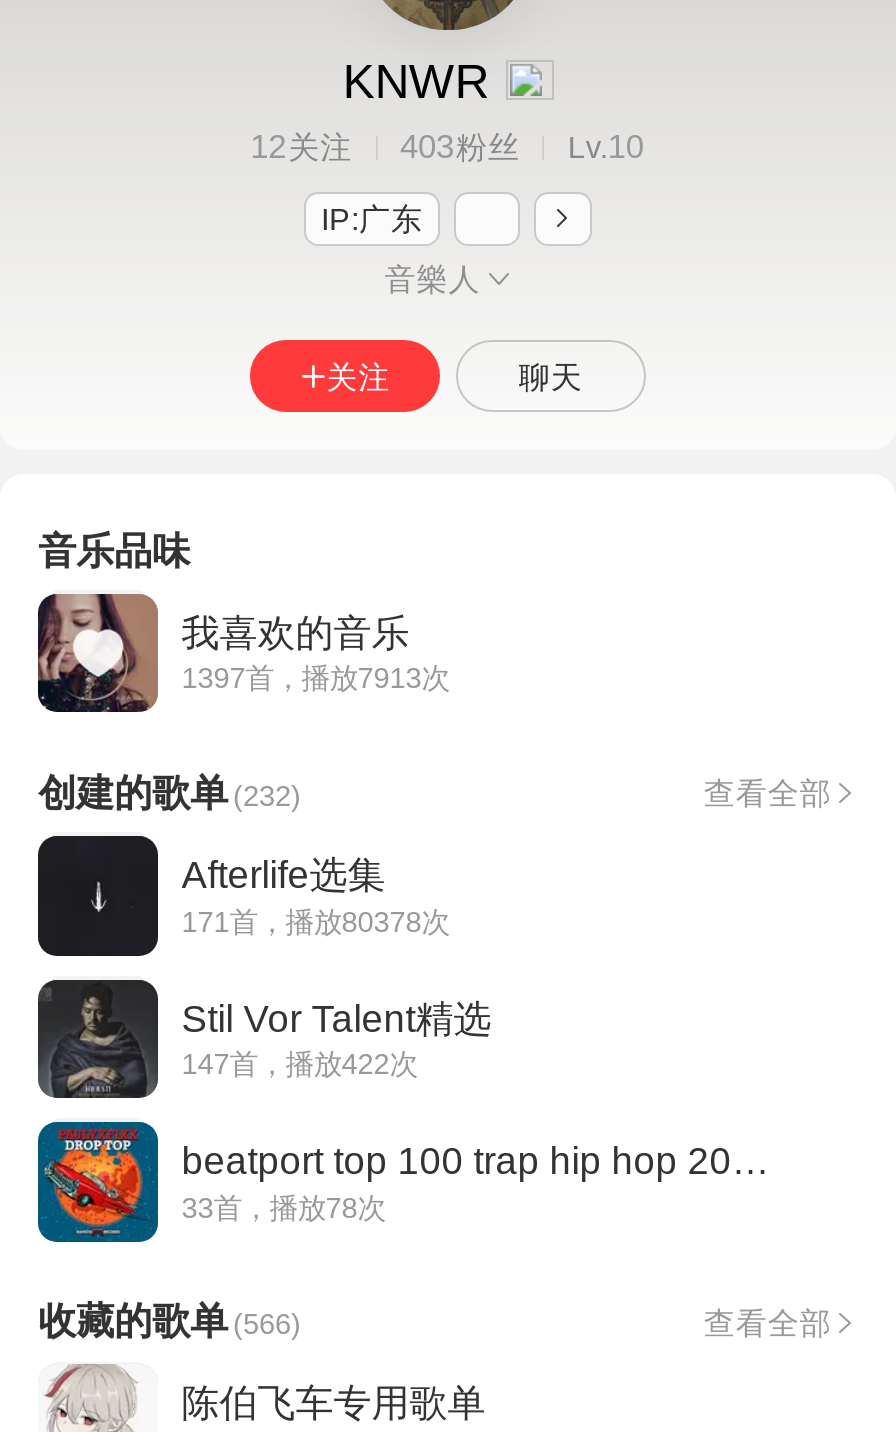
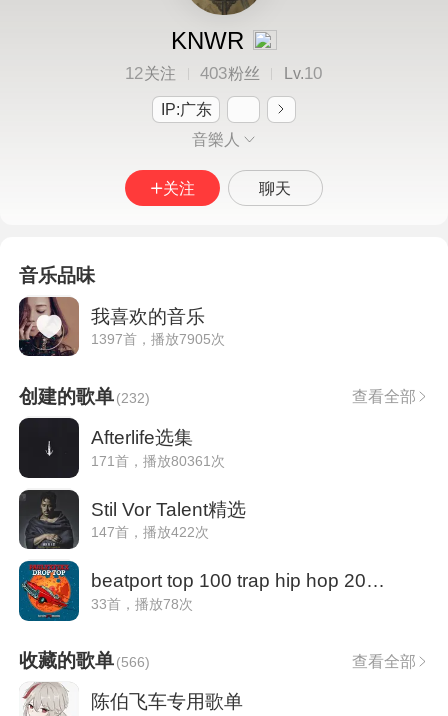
[182,663,450,695] 1397首，播放7913次 -> [91,331,225,347] 1397首，播放7905次
[182,905,450,937] 171首，播放80378次 -> [91,452,225,468] 171首，播放80361次

